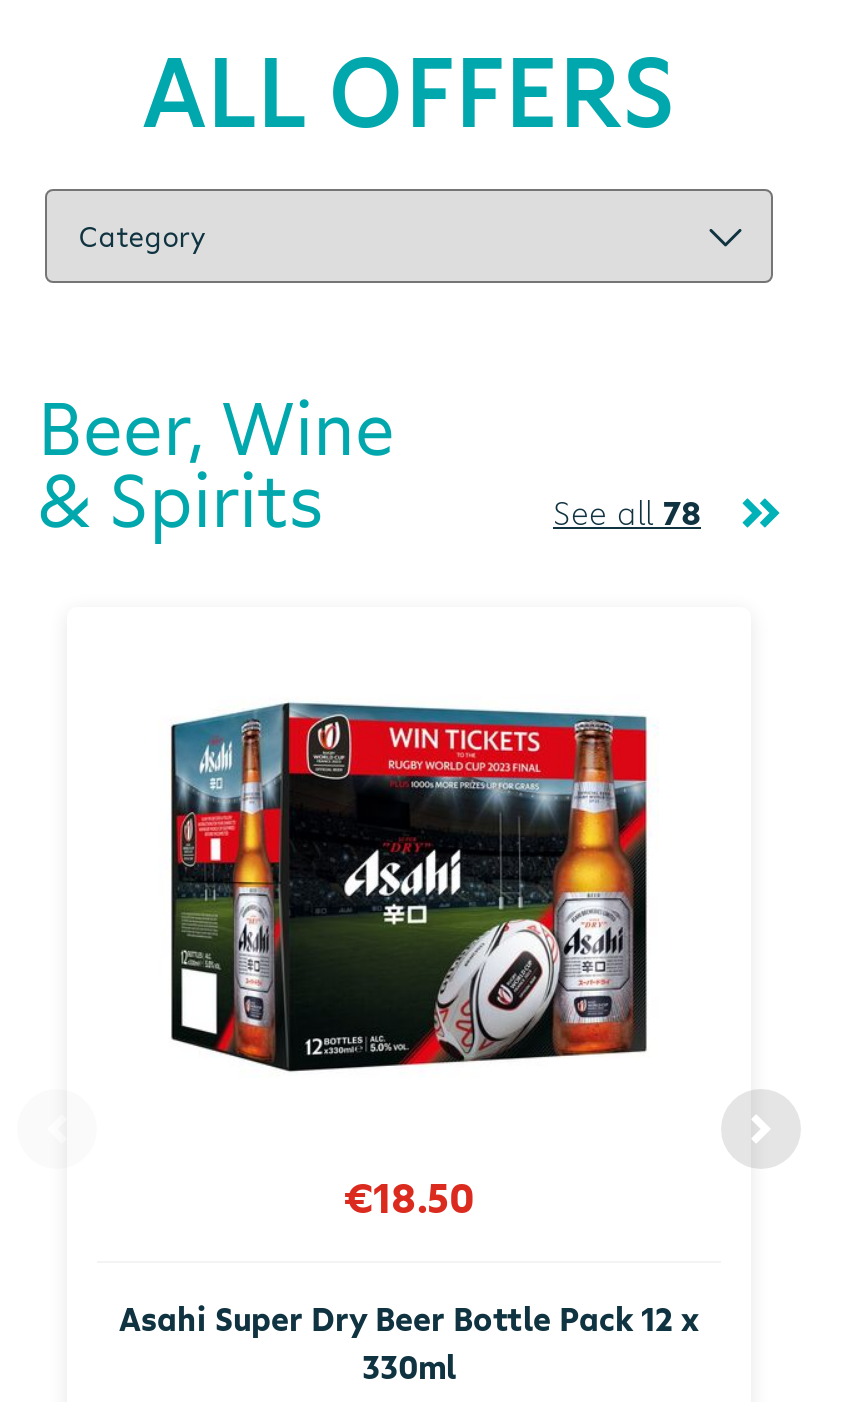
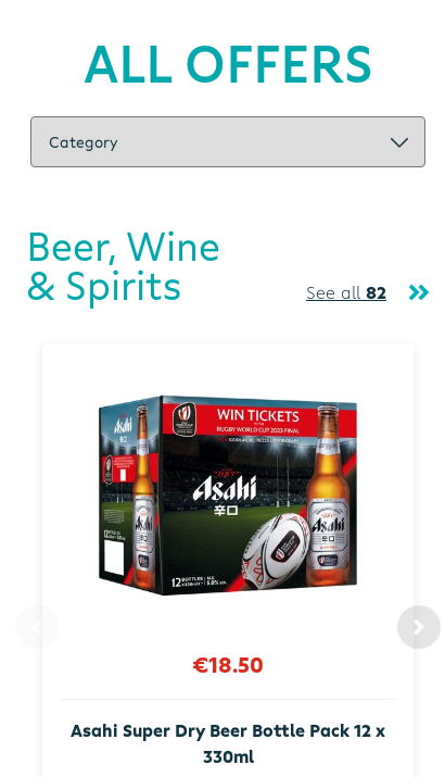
[553,491,701,535] See all 78 -> [306,280,386,304] See all 82

